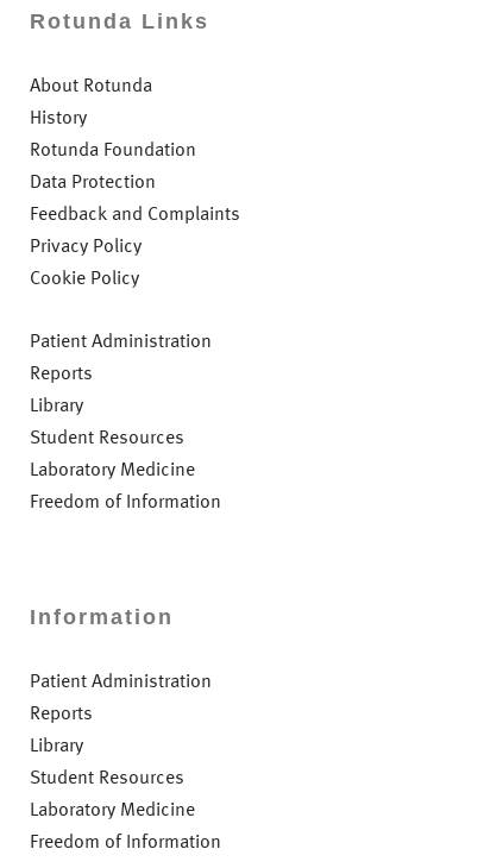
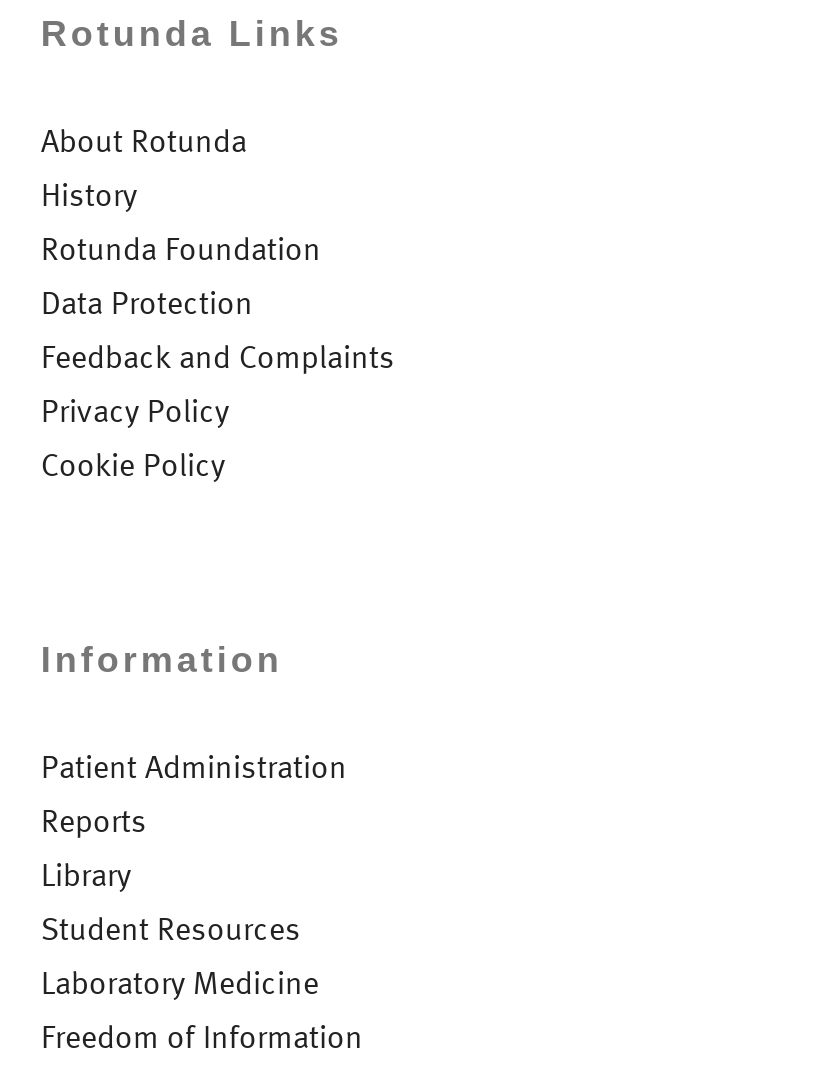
[30,326,221,515] Patient Administration | Reports | Library | Student Resources | Laboratory Medicine | Freedom of Information -> none

